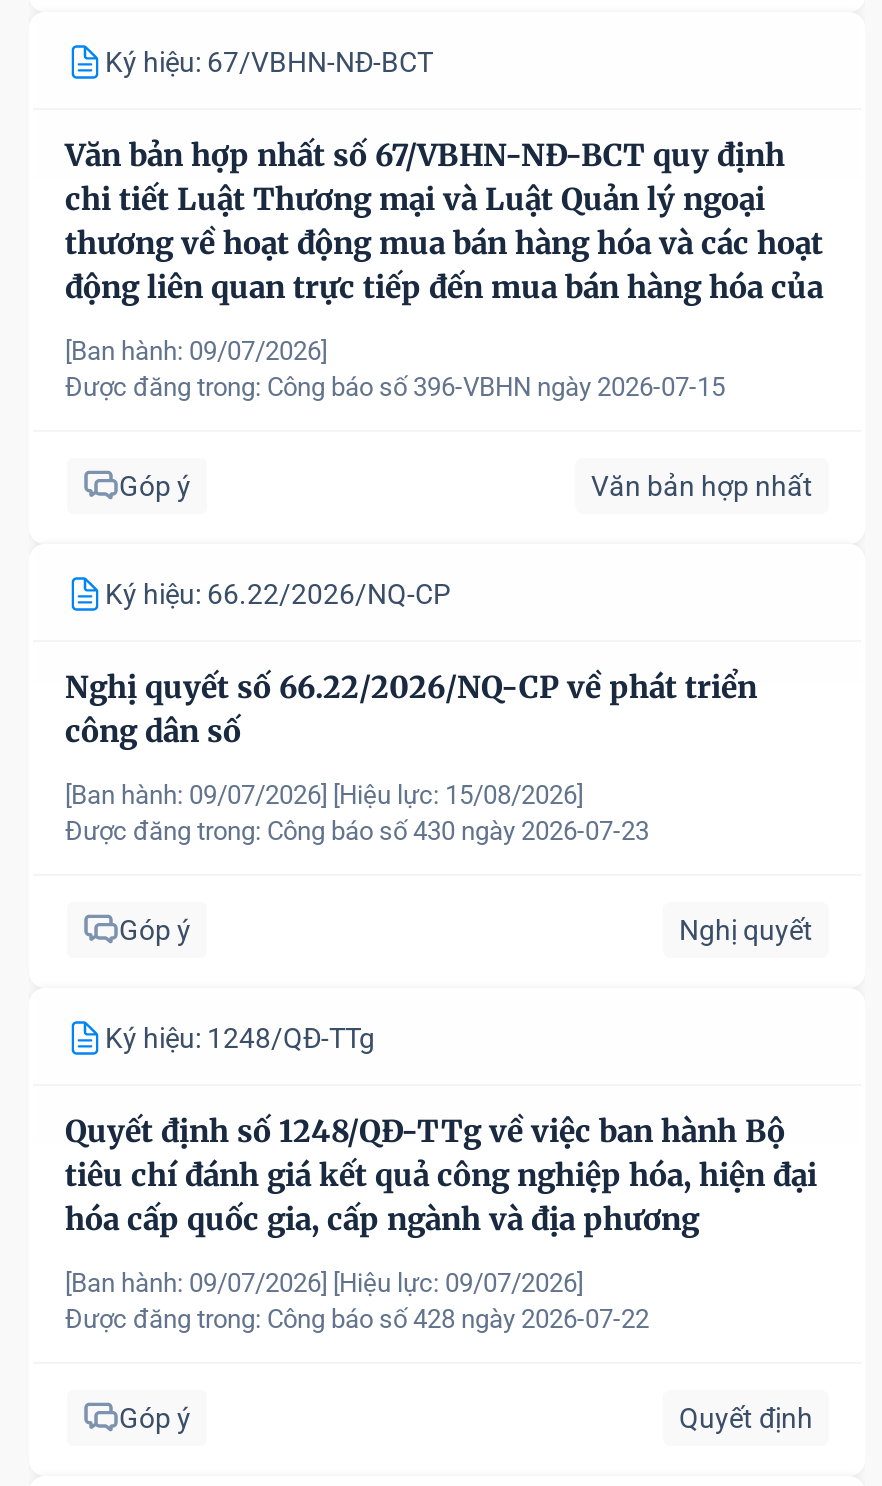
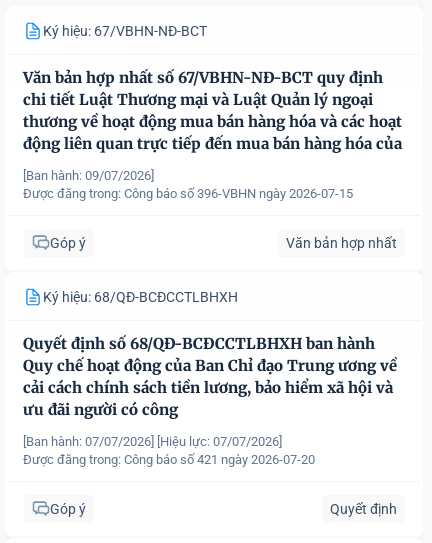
[65,579,817,1335] Ký hiệu: 66.22/2026/NQ-CP | Nghị quyết số 66.22/2026/NQ-CP về phát triển | công dân số | [Ban hành: 09/07/2026] [Hiệu lực: 15/08/2026] | Được đăng trong: Công báo số 430 ngày 2026-07-23 | Góp ý | Nghị quyết | Ký hiệu: 1248/QĐ-TTg | Quyết định số 1248/QĐ-TTg về việc ban hành Bộ | tiêu chí đánh giá kết quả công nghiệp hóa, hiện đại | hóa cấp quốc gia, cấp ngành và địa phương | [Ban hành: 09/07/2026] [Hiệu lực: 09/07/2026] | Được đăng trong: Công báo số 428 ngày 2026-07-22 -> [23,289,397,467] Ký hiệu: 68/QĐ-BCĐCCTLBHXH | Quyết định số 68/QĐ-BCĐCCTLBHXH ban hành | Quy chế hoạt động của Ban Chỉ đạo Trung ương về | cải cách chính sách tiền lương, bảo hiểm xã hội và | ưu đãi người có công | [Ban hành: 07/07/2026] [Hiệu lực: 07/07/2026] | Được đăng trong: Công báo số 421 ngày 2026-07-20

